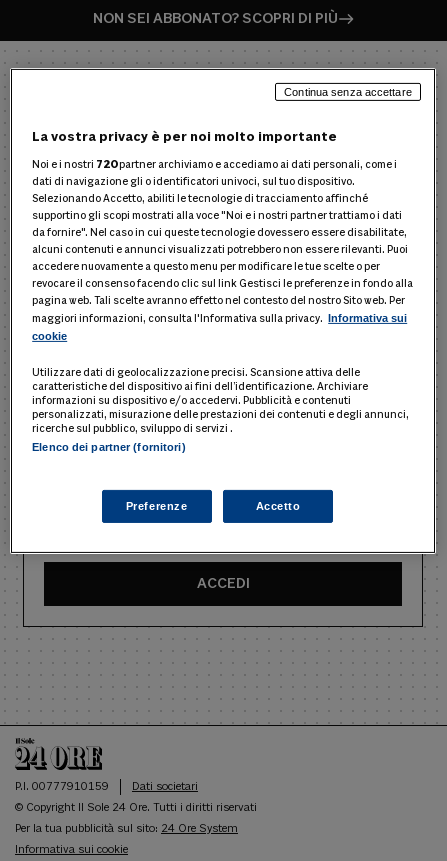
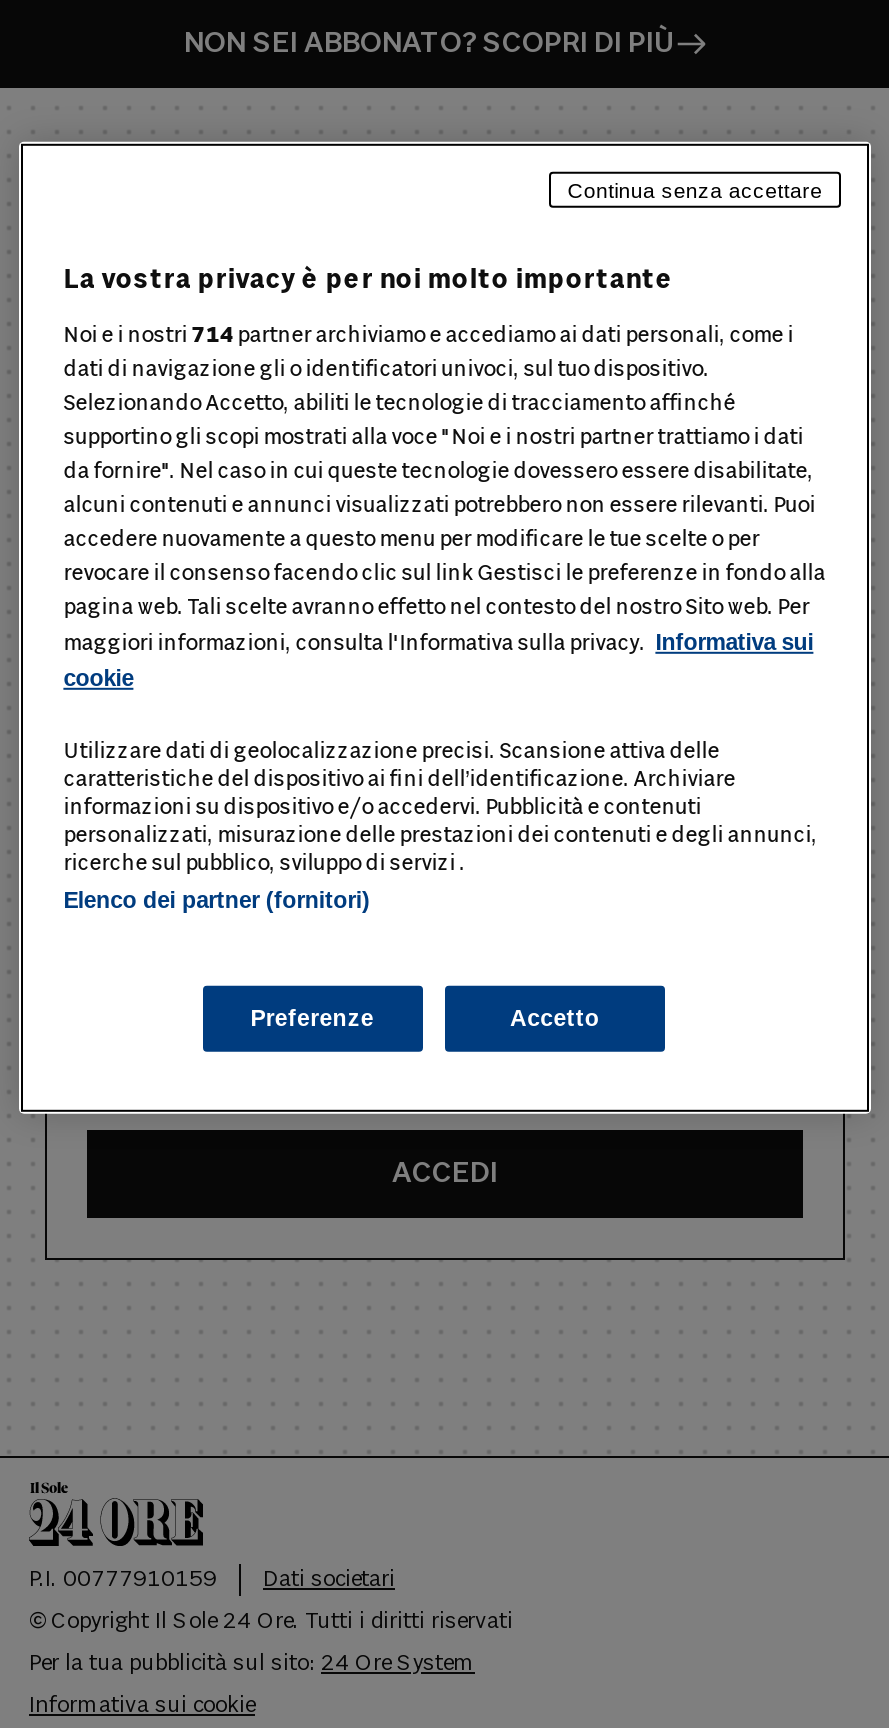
[32,158,397,172] Noi e i nostri 720 partner archiviamo e accediamo ai dati personali, come i -> [63,323,793,351] Noi e i nostri 714 partner archiviamo e accediamo ai dati personali, come i

